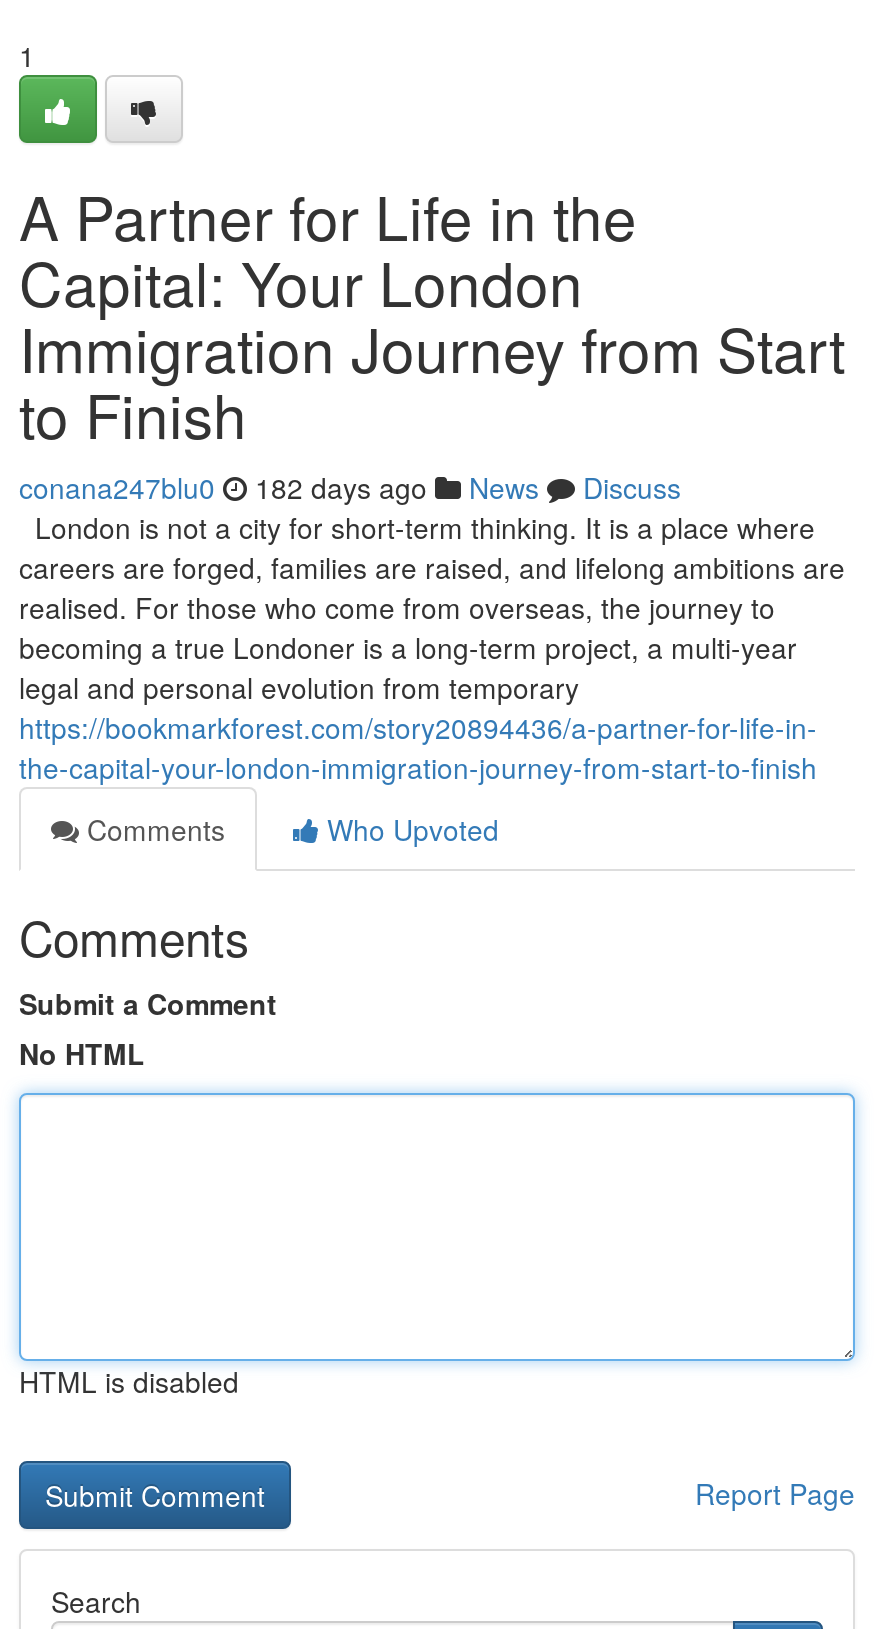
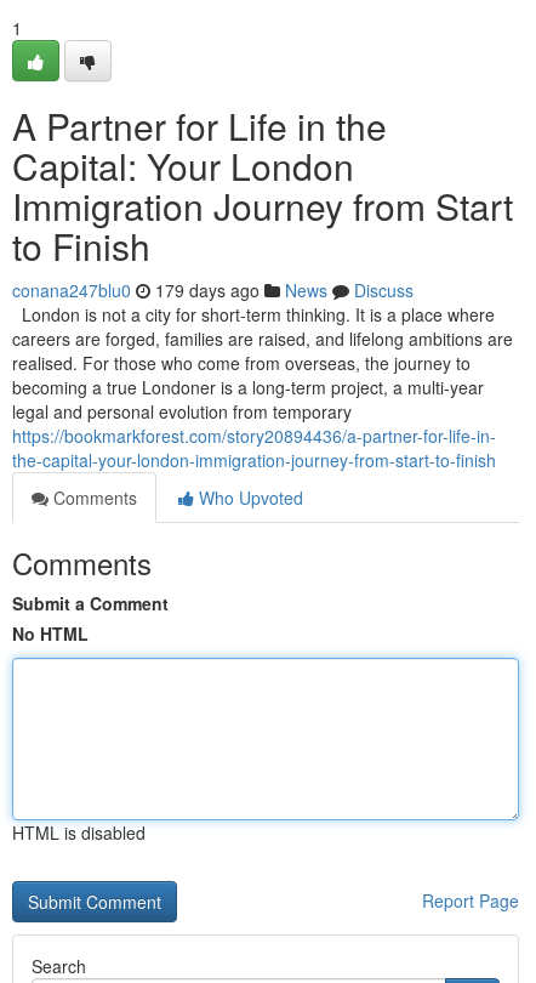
[19,467,681,507] conana247blu0 182 days ago News Discuss -> [12,278,414,302] conana247blu0 179 days ago News Discuss

